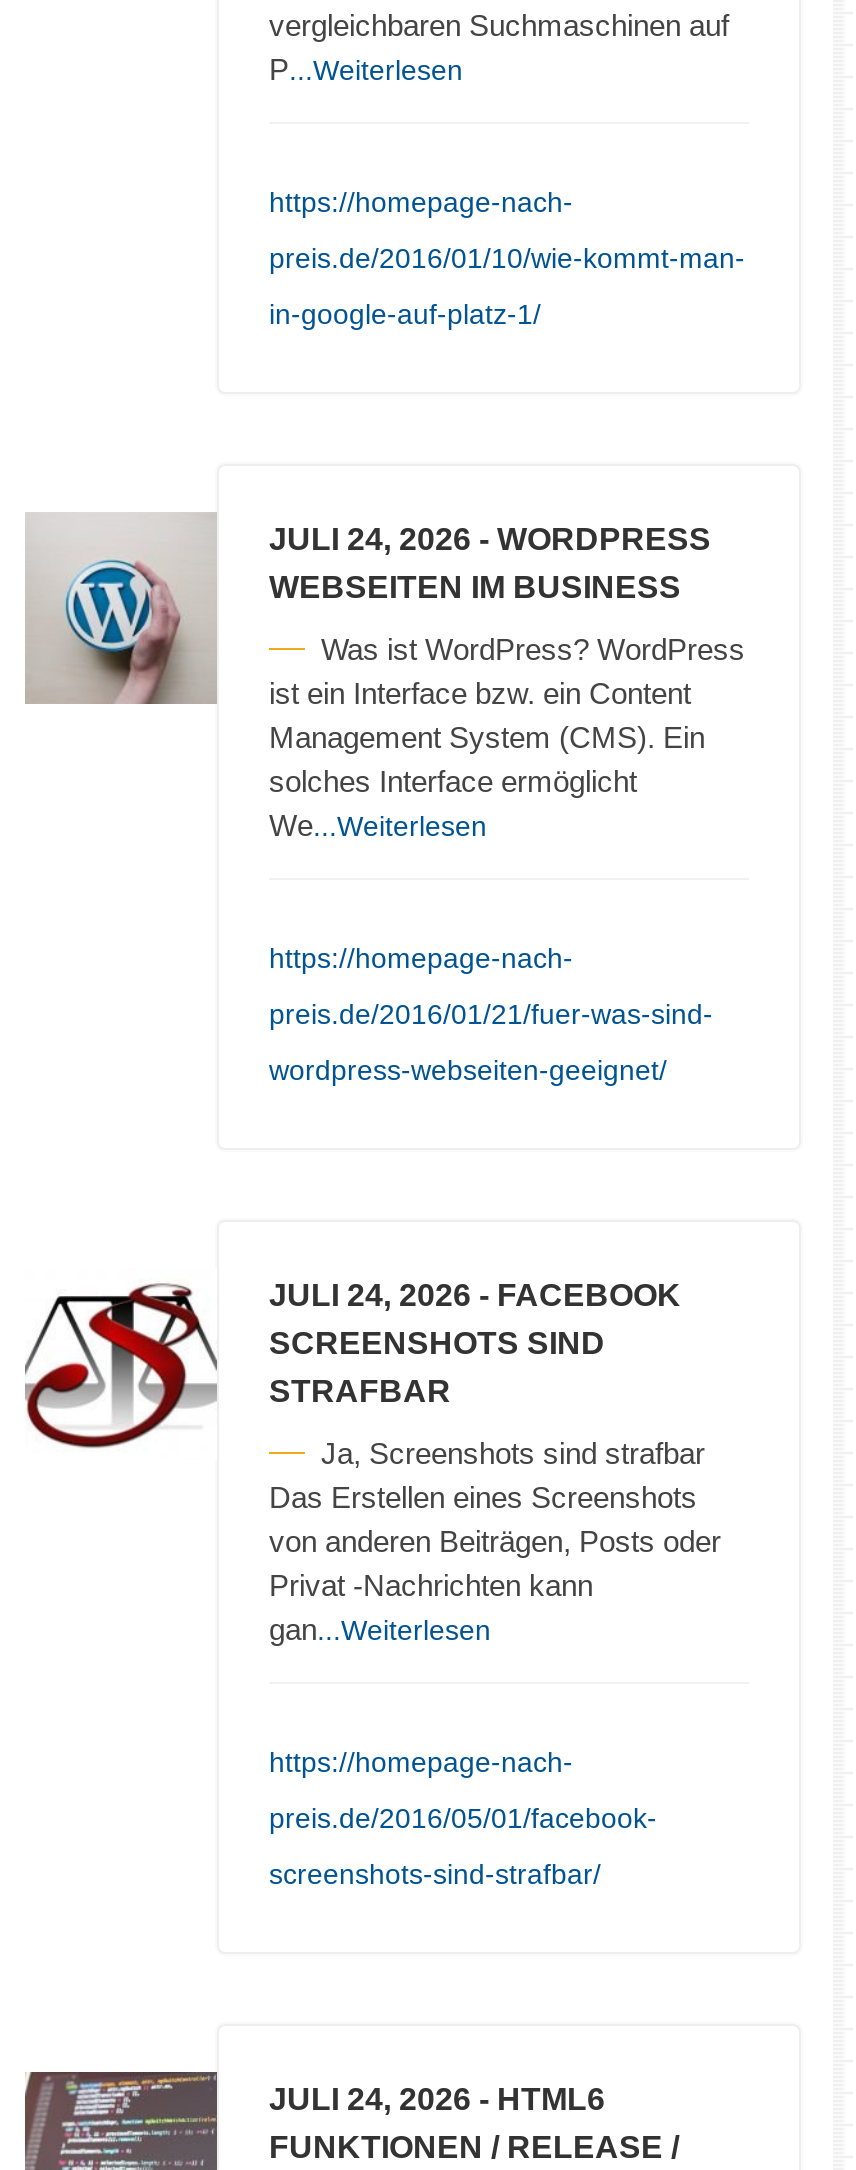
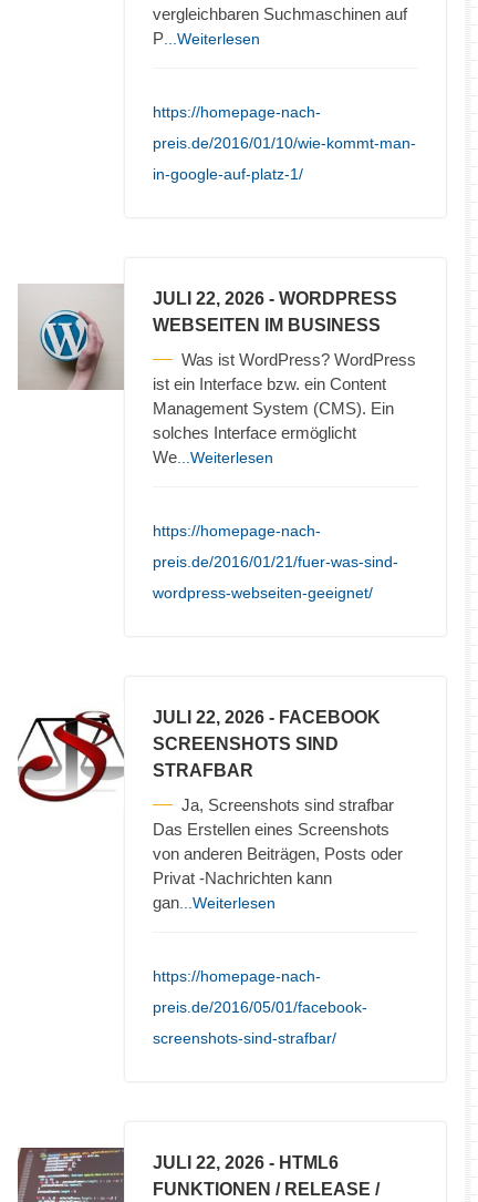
[269,521,711,555] JULI 24, 2026 - WORDPRESS -> [153,289,397,308] JULI 22, 2026 - WORDPRESS
[269,1277,681,1311] JULI 24, 2026 - FACEBOOK -> [153,708,381,726] JULI 22, 2026 - FACEBOOK
[269,2081,605,2115] JULI 24, 2026 - HTML6 -> [153,1153,339,1172] JULI 22, 2026 - HTML6

